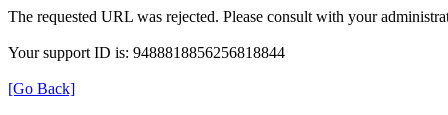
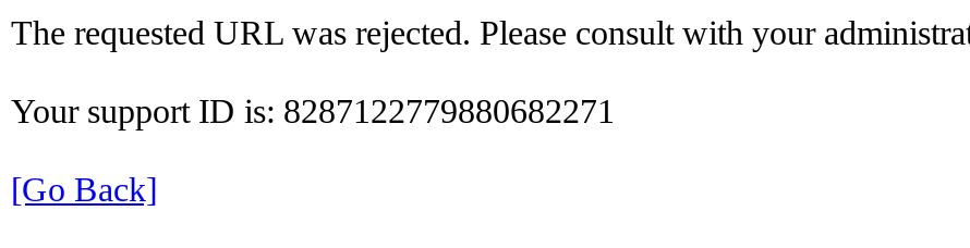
[8,44,285,61] Your support ID is: 9488818856256818844 -> [11,92,615,129] Your support ID is: 8287122779880682271

